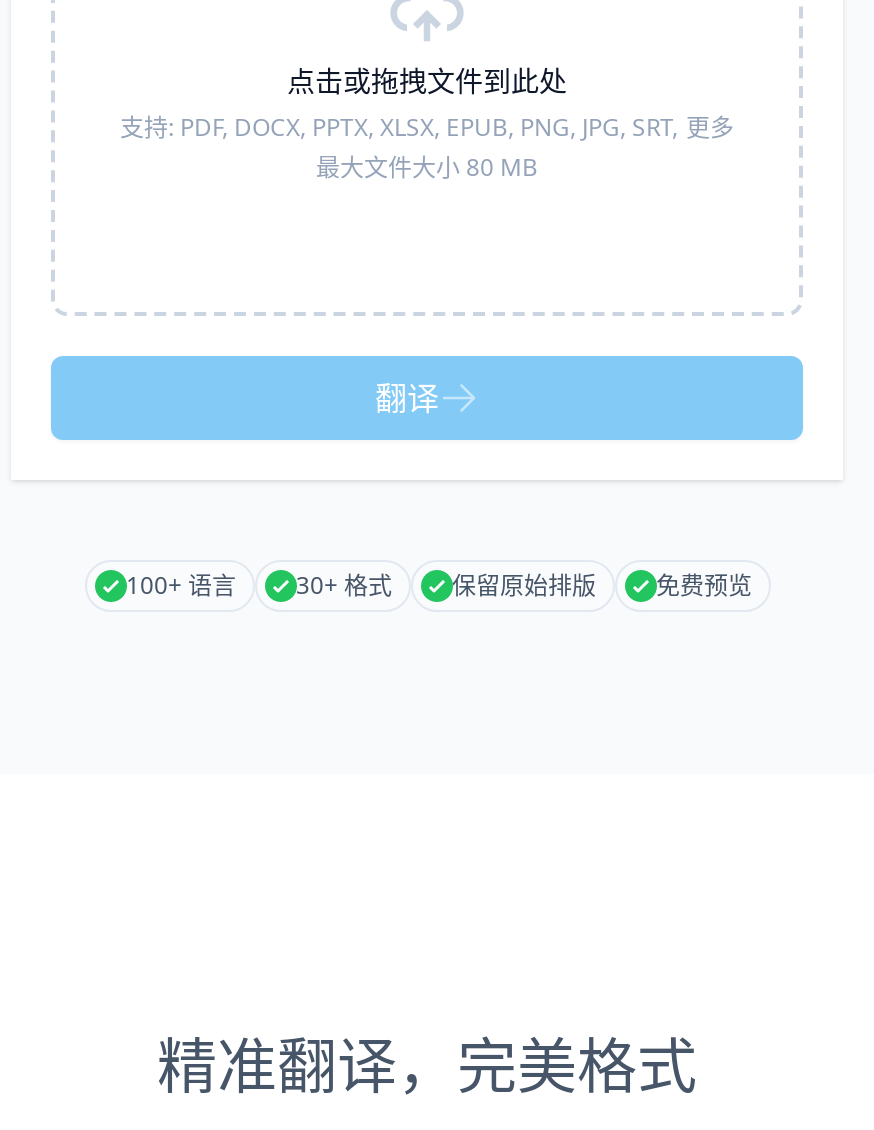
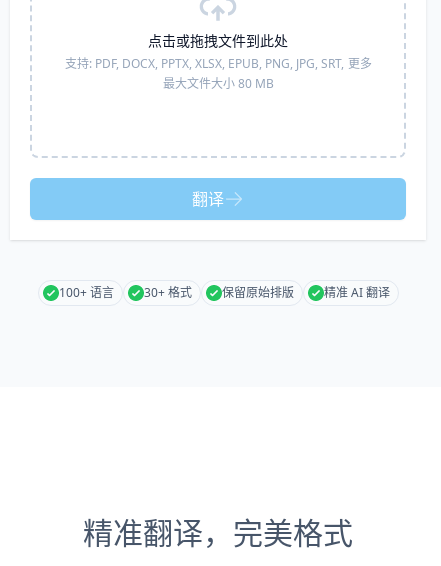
[656,568,752,602] 免费预览 -> [323,284,389,301] 精准 AI 翻译

